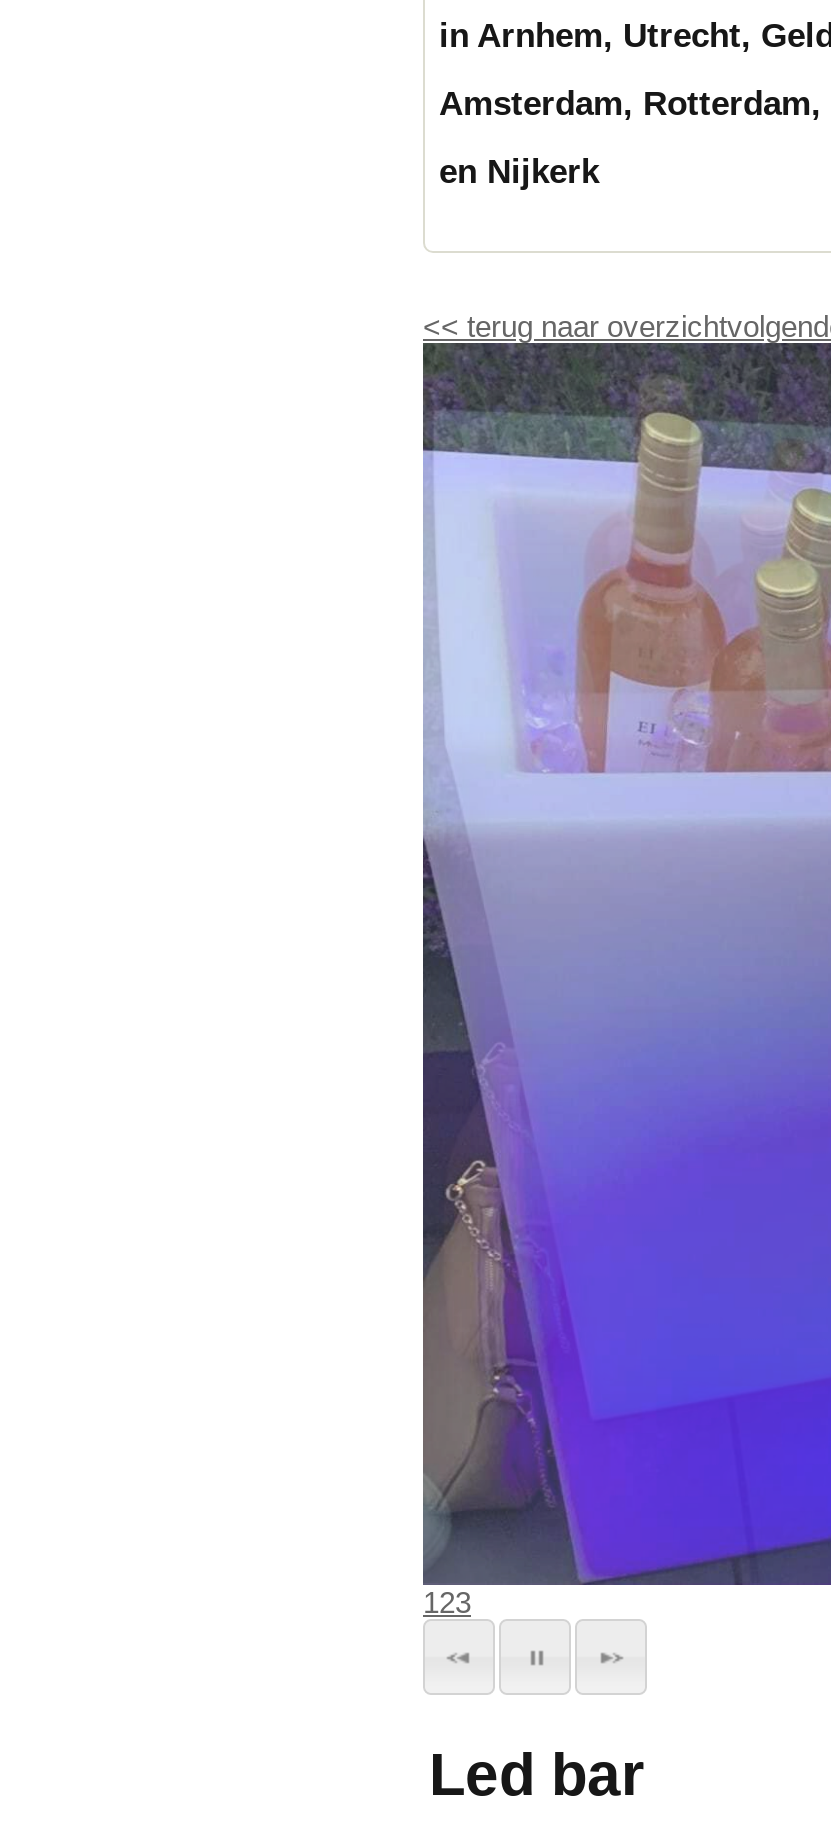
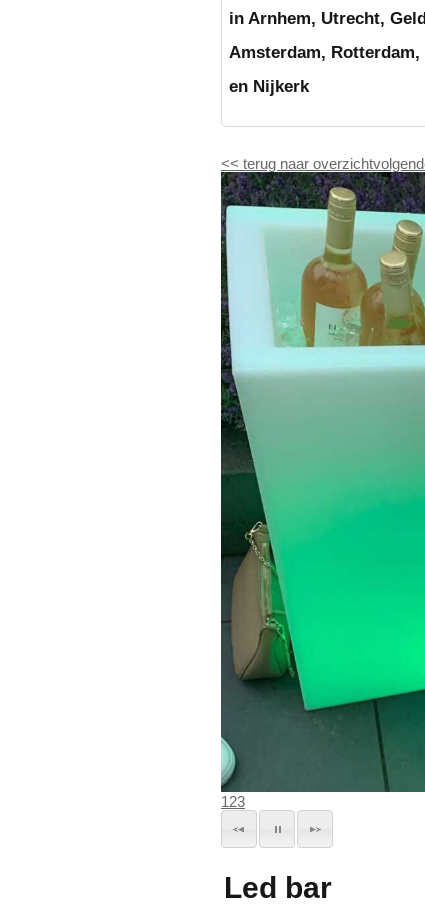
[421,347,825,1585] [image] -> [220,174,422,792] [image]

